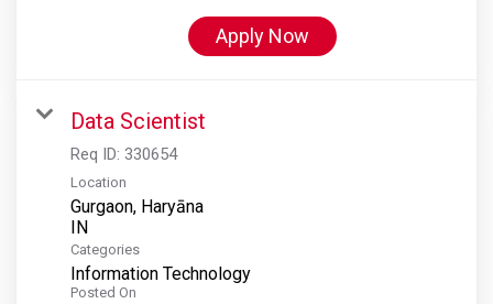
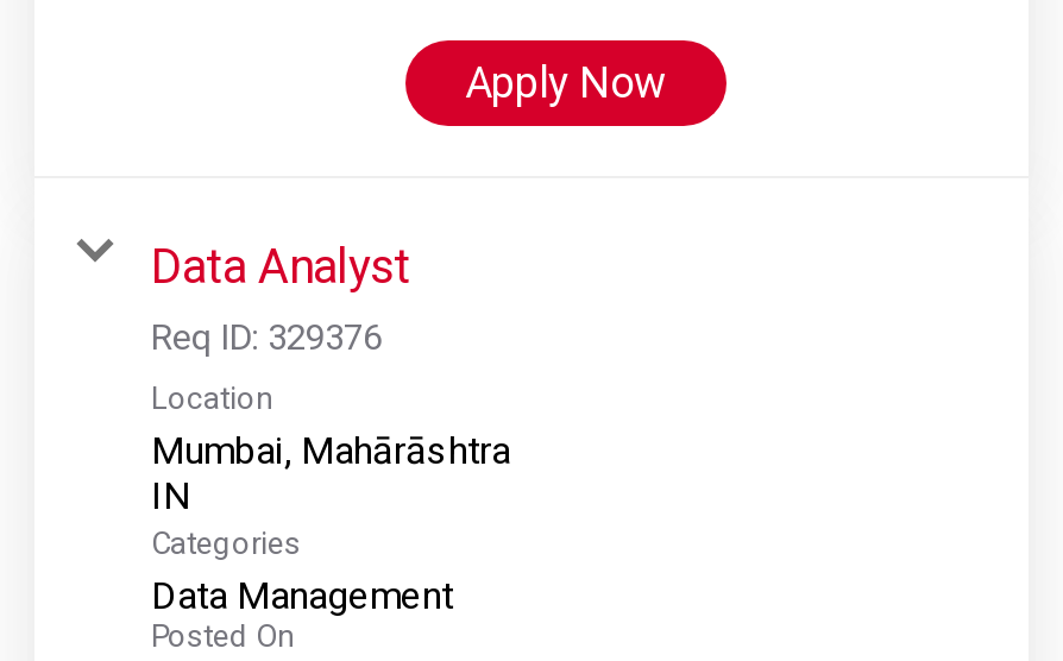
[70,108,206,134] Data Scientist -> [151,237,410,294] Data Analyst
[70,144,177,164] Req ID: 330654 -> [151,316,382,358] Req ID: 329376
[70,196,204,217] Gurgaon, Haryāna -> [151,427,510,472] Mumbai, Mahārāshtra
[70,263,251,284] Information Technology -> [151,572,453,617] Data Management

